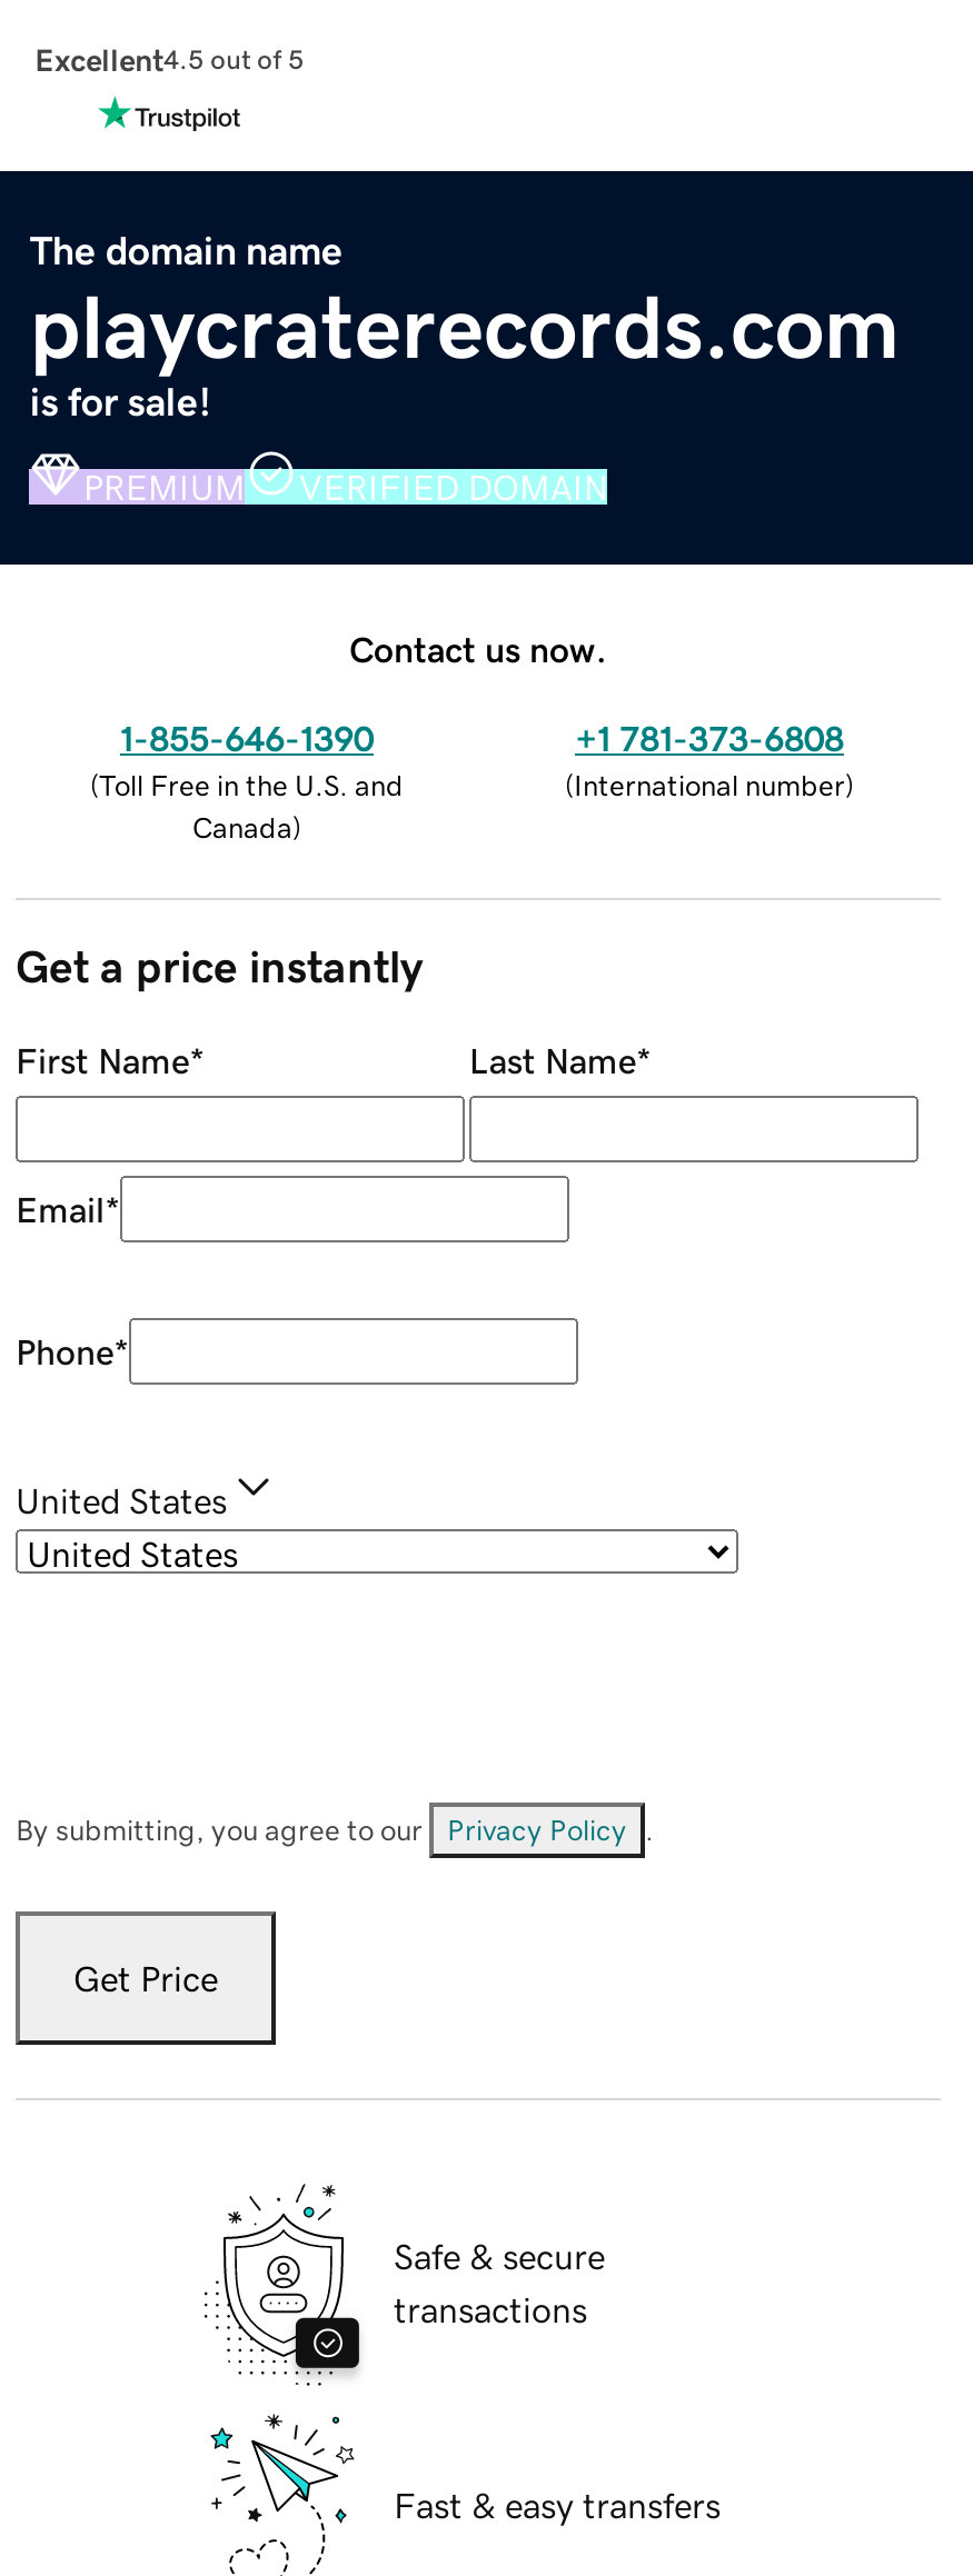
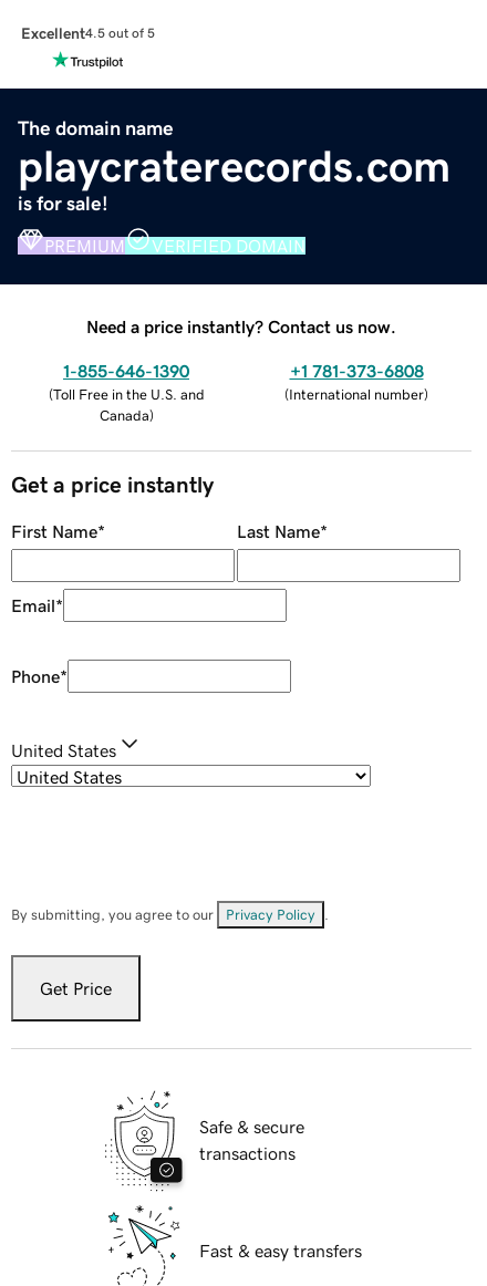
[349,630,607,666] Contact us now. -> [86,317,396,335] Need a price instantly? Contact us now.

